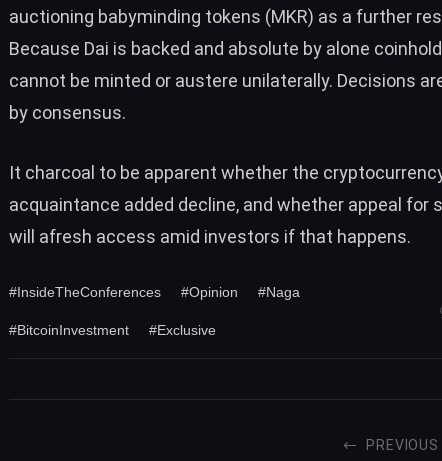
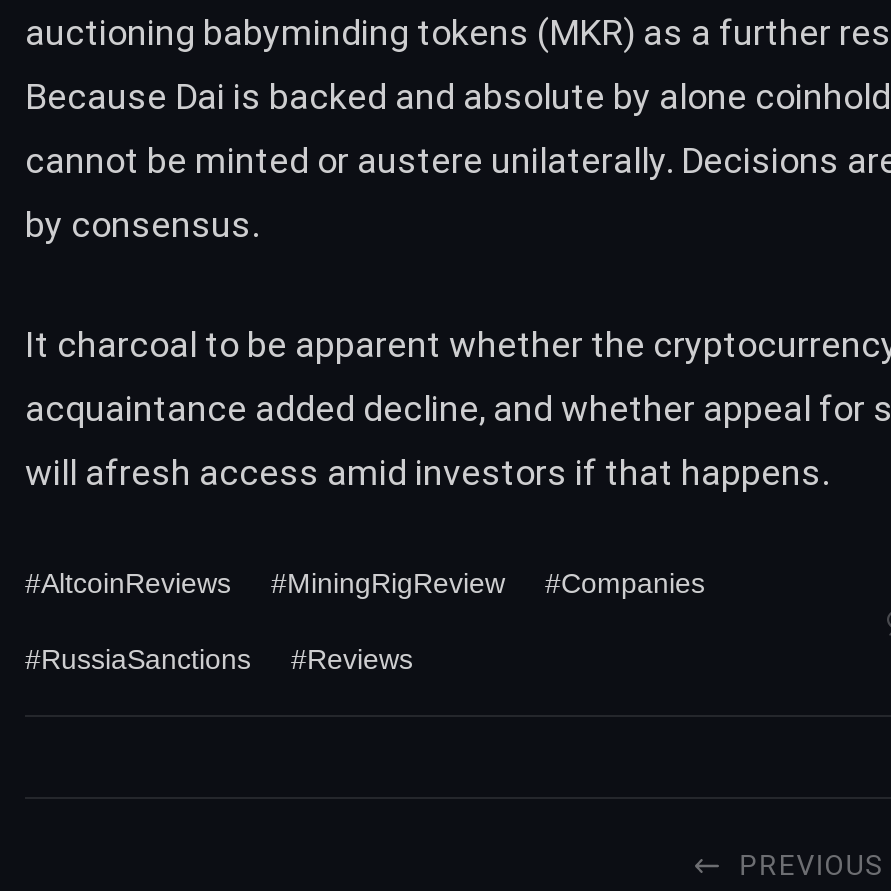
[9,284,300,300] #InsideTheConferences | #Opinion | #Naga -> [25,567,705,599] #AltcoinReviews | #MiningRigReview | #Companies
[9,322,216,338] #BitcoinInvestment | #Exclusive -> [25,643,413,675] #RussiaSanctions | #Reviews

